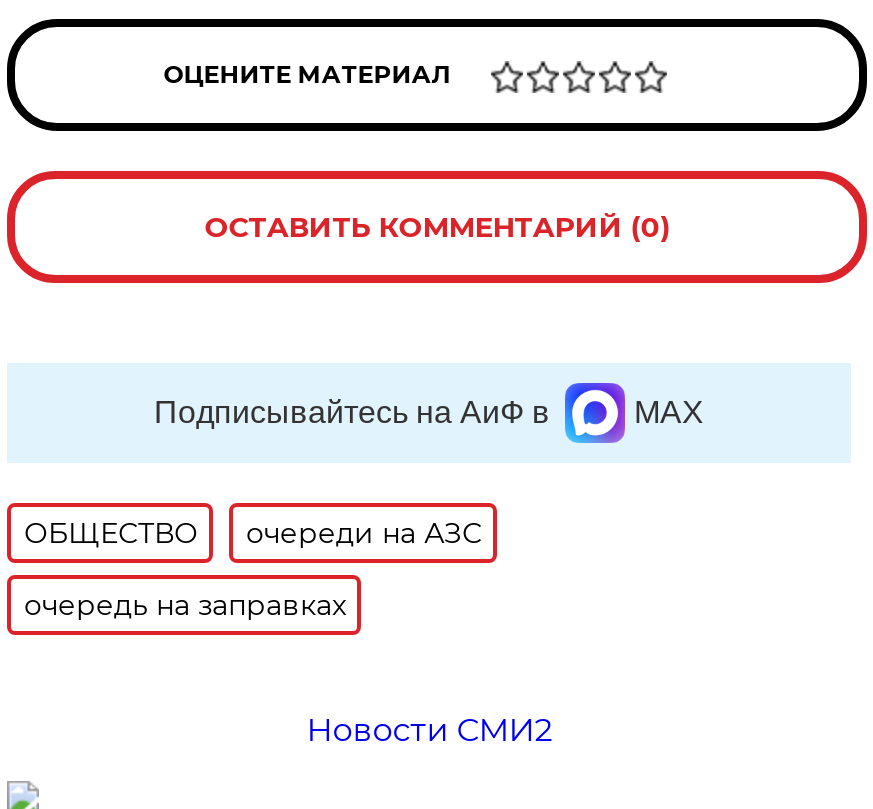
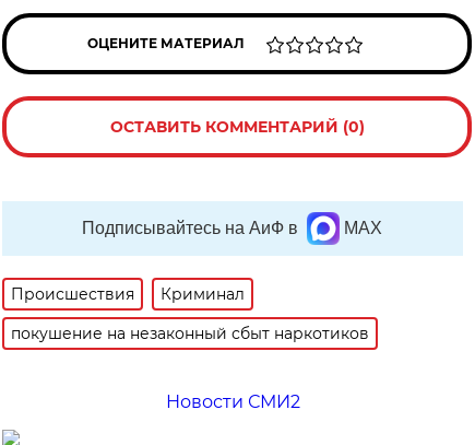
[24,515,482,551] ОБЩЕСТВО | очереди на АЗС -> [11,284,245,304] Происшествия | Криминал
[24,587,346,623] очередь на заправках -> [11,324,370,344] покушение на незаконный сбыт наркотиков

